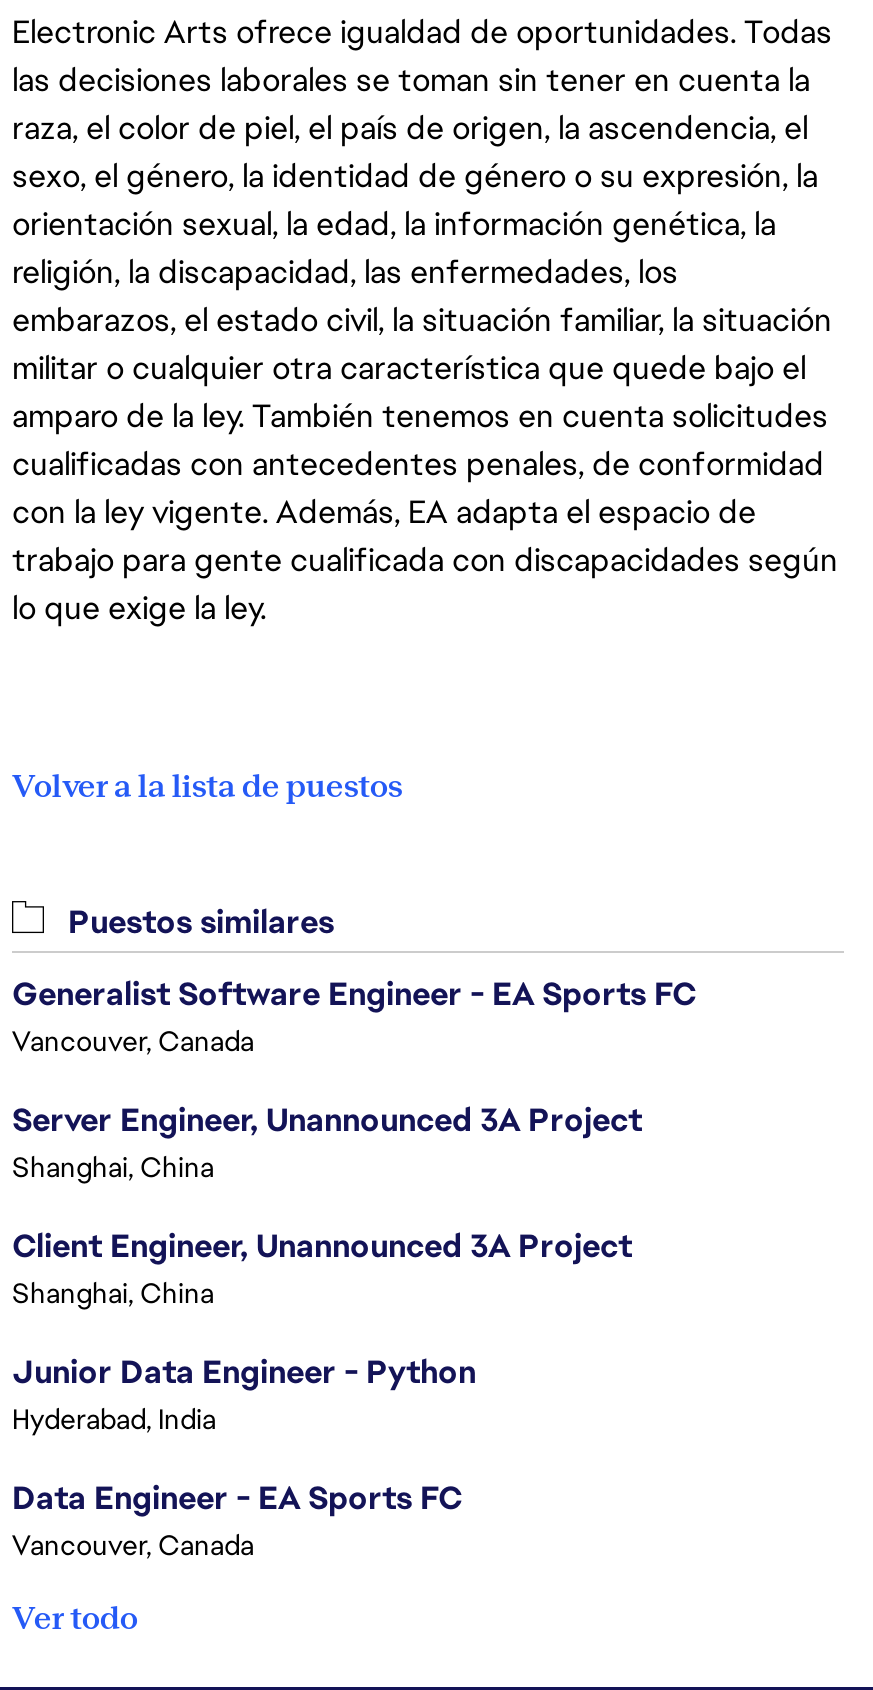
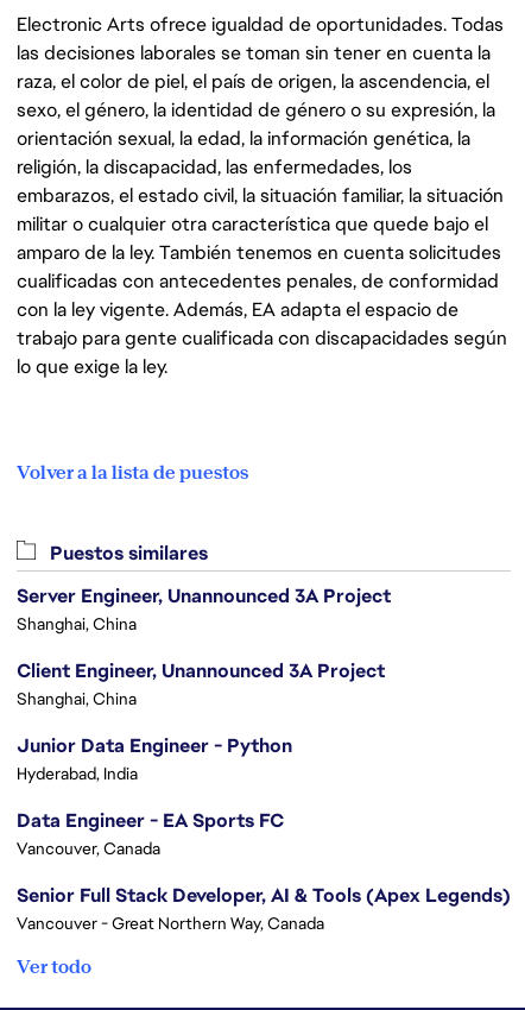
[12,973,696,1059] Generalist Software Engineer - EA Sports FC | Vancouver, Canada -> none
moved [12,1099,642,1563] -> [17,583,391,859]: Server Engineer, Unannounced 3A Project | Shanghai, China | Client Engineer, Unannounced 3A Project | Shanghai, China | Junior Data Engineer - Python | Hyderabad, India | Data Engineer - EA Sports FC | Vancouver, Canada
none -> [17,883,511,934] Senior Full Stack Developer, AI & Tools (Apex Legends) | Vancouver - Great Northern Way, Canada

